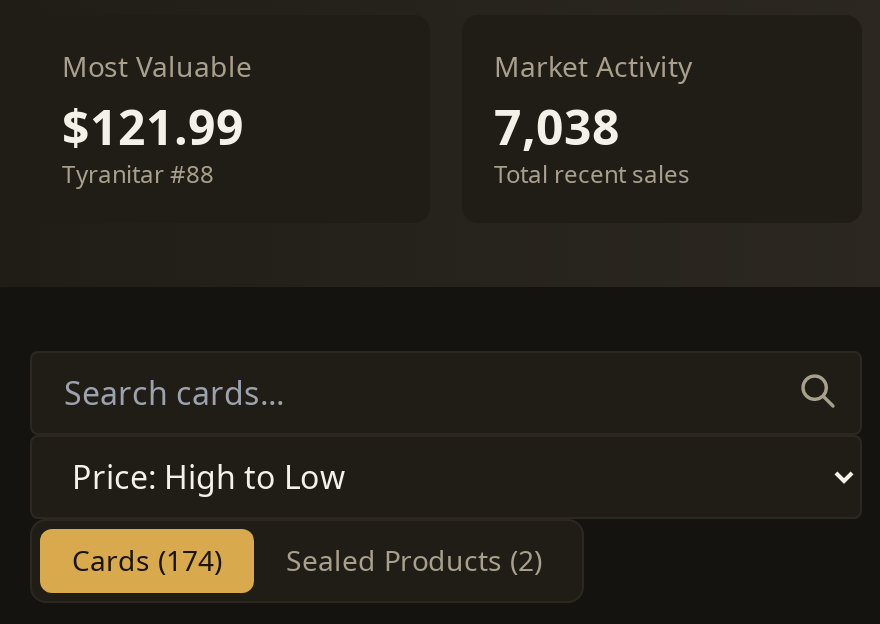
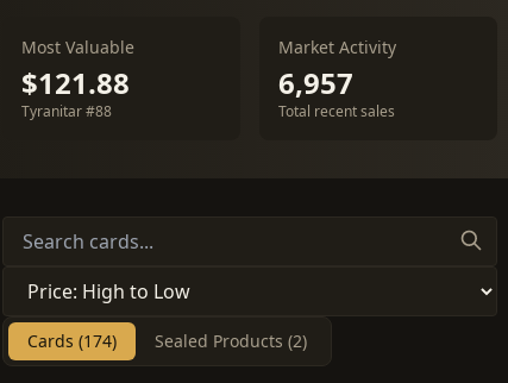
[62,93,244,159] $121.99 -> [21,63,130,102] $121.88
[494,93,620,159] 7,038 -> [278,63,353,102] 6,957

